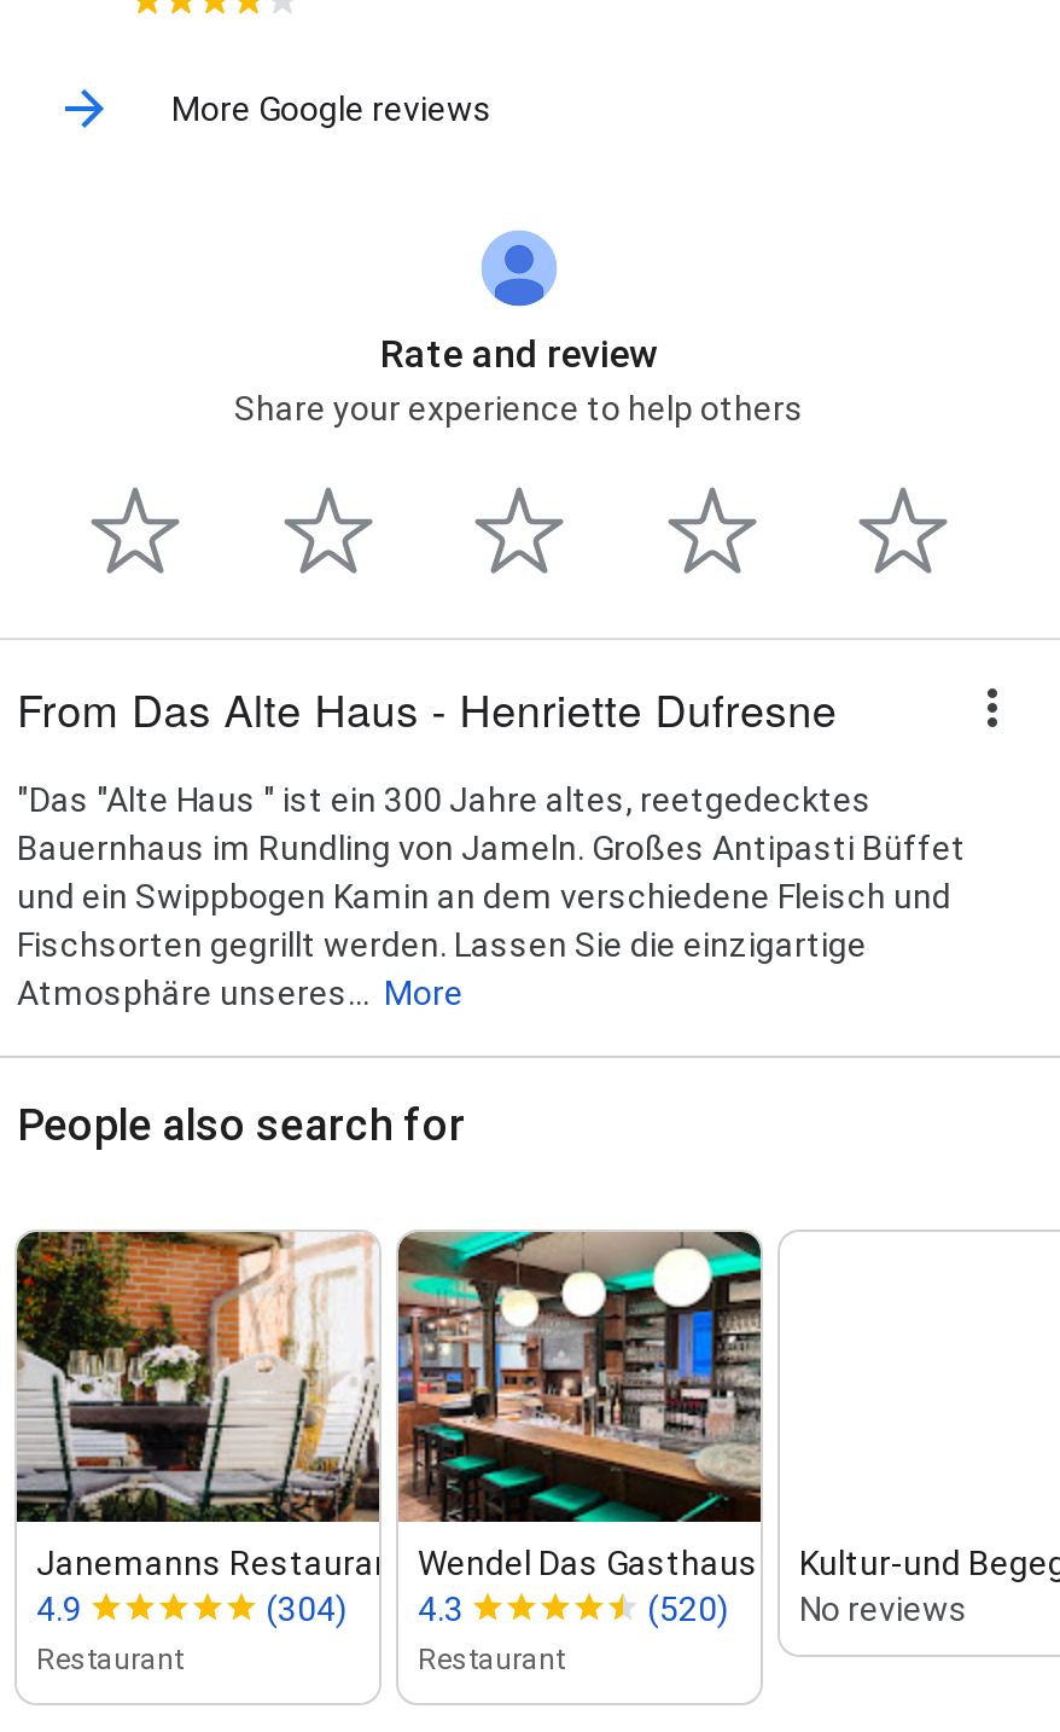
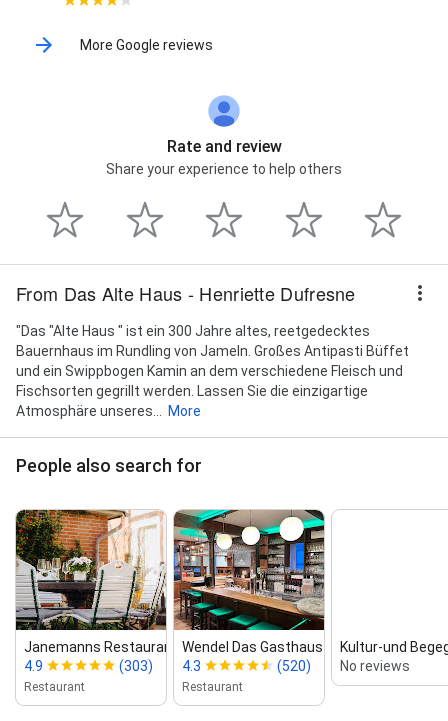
[266,1589,464,1627] (304) 4.3 -> [119,658,201,674] (303) 4.3

